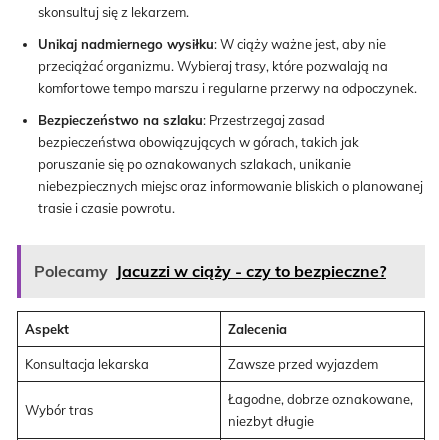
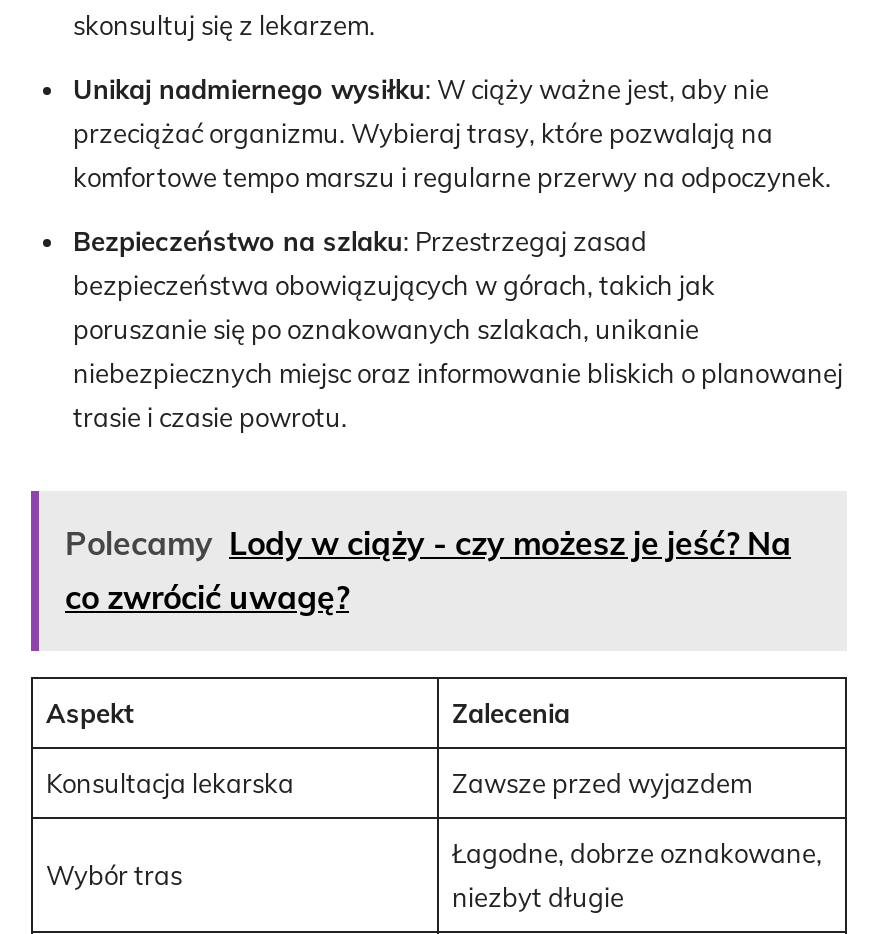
[34,261,386,281] Polecamy Jacuzzi w ciąży - czy to bezpieczne? -> [65,523,791,617] Polecamy Lody w ciąży - czy możesz je jeść? Na | co zwrócić uwagę?

